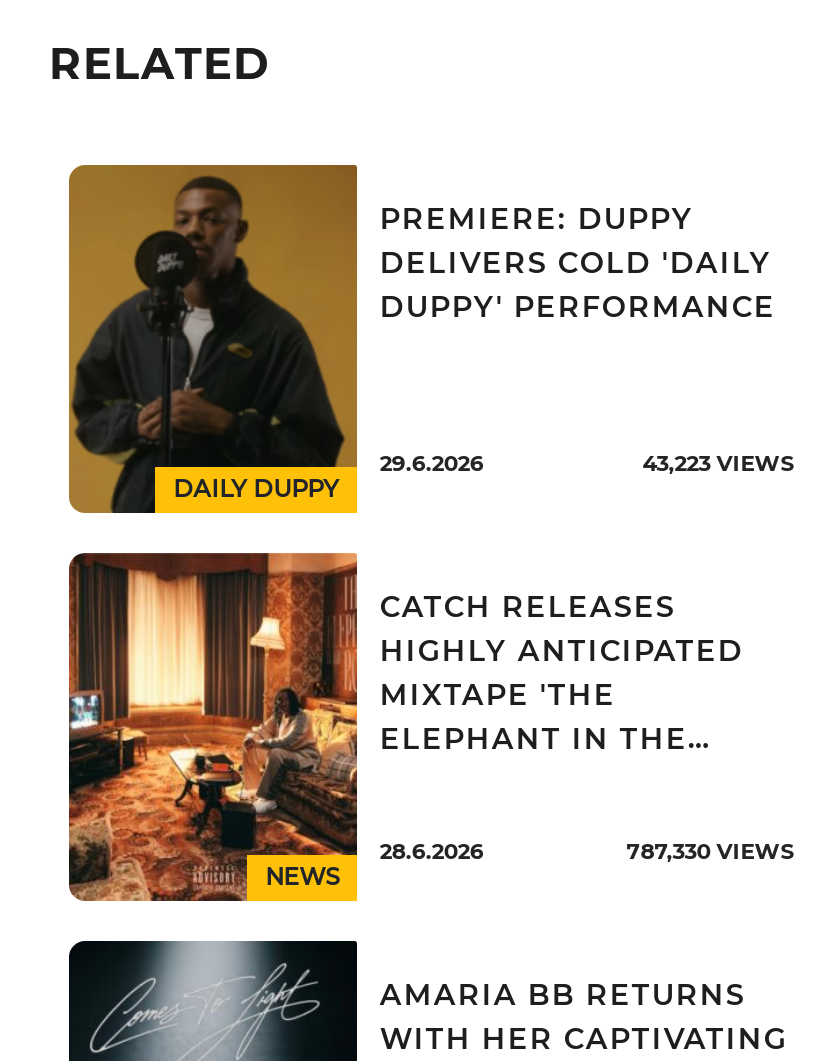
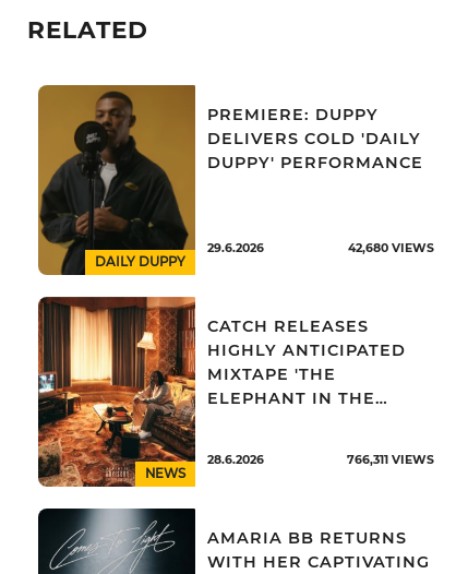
[643,450,795,476] 43,223 VIEWS -> [348,241,434,255] 42,680 VIEWS
[627,838,795,864] 787,330 VIEWS -> [347,452,434,467] 766,311 VIEWS

